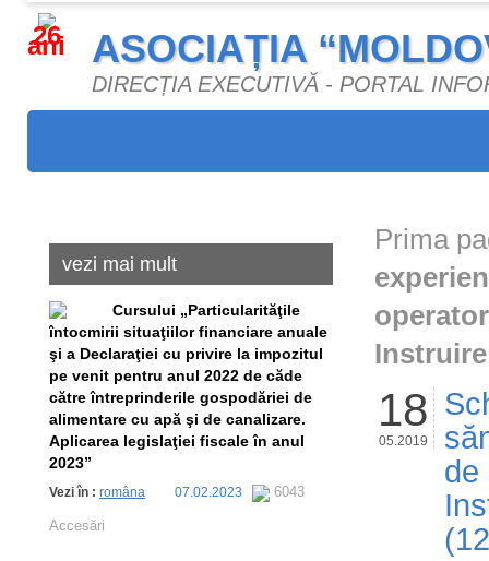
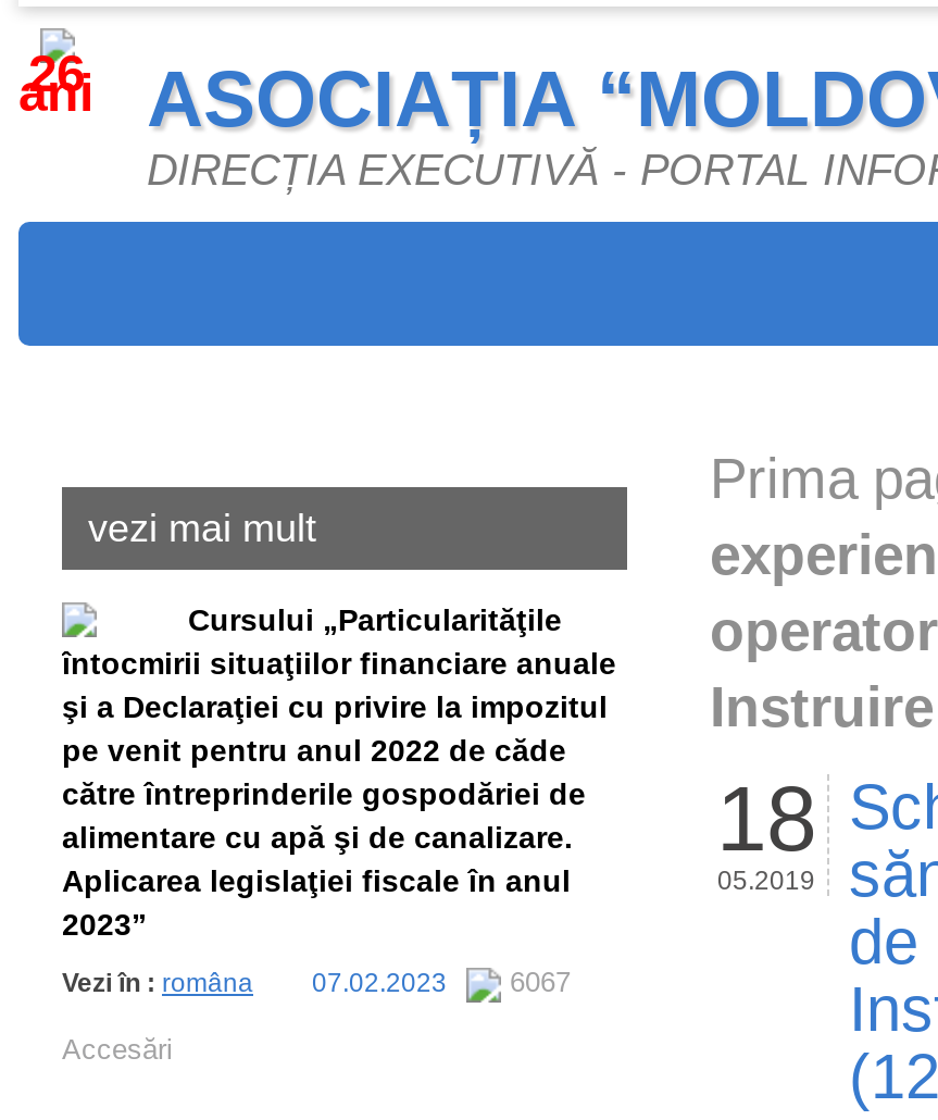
[49,484,305,500] Vezi în : româna 07.02.2023 6043 -> [62,966,571,998] Vezi în : româna 07.02.2023 6067

